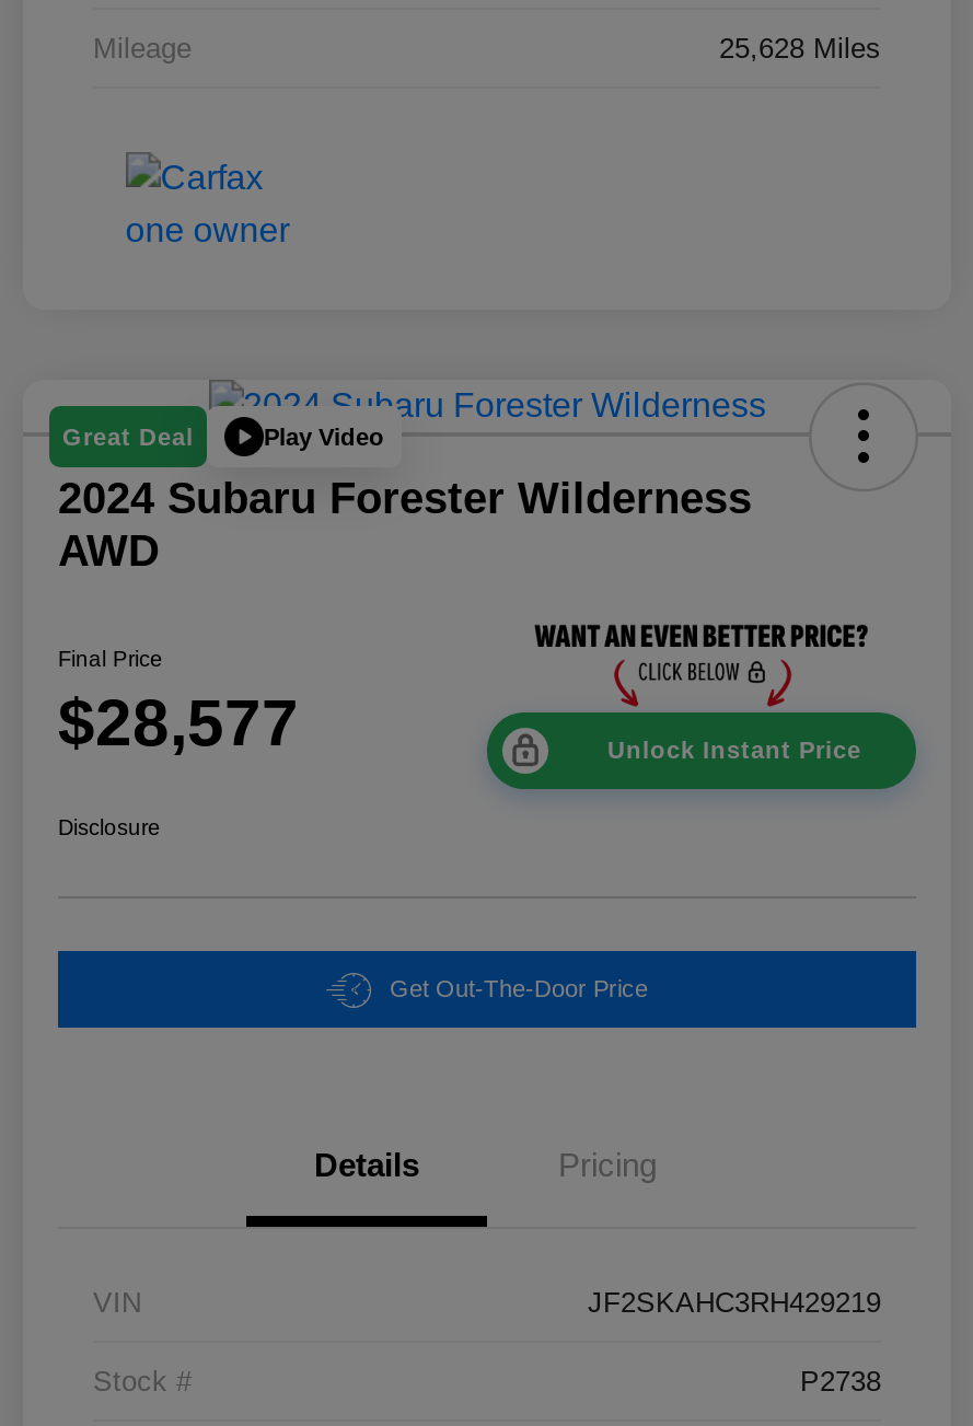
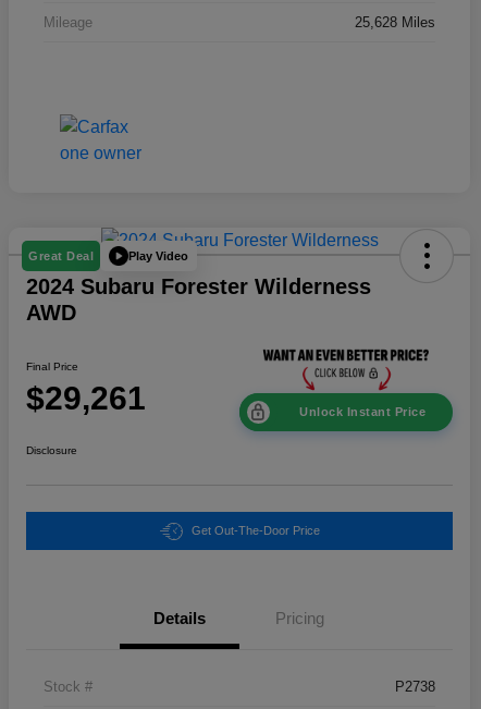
moved [58,422,752,670] -> [26,249,371,372]: Great Deal | Play Video | 2024 Subaru Forester Wilderness | AWD | Final Price
[58,685,299,758] $28,577 -> [26,380,146,416] $29,261
moved [58,737,861,1183] -> [26,405,425,628]: Unlock Instant Price | Disclosure | Get Out-The-Door Price | Details | Pricing
[93,1286,881,1319] VIN | JF2SKAHC3RH429219 -> none

